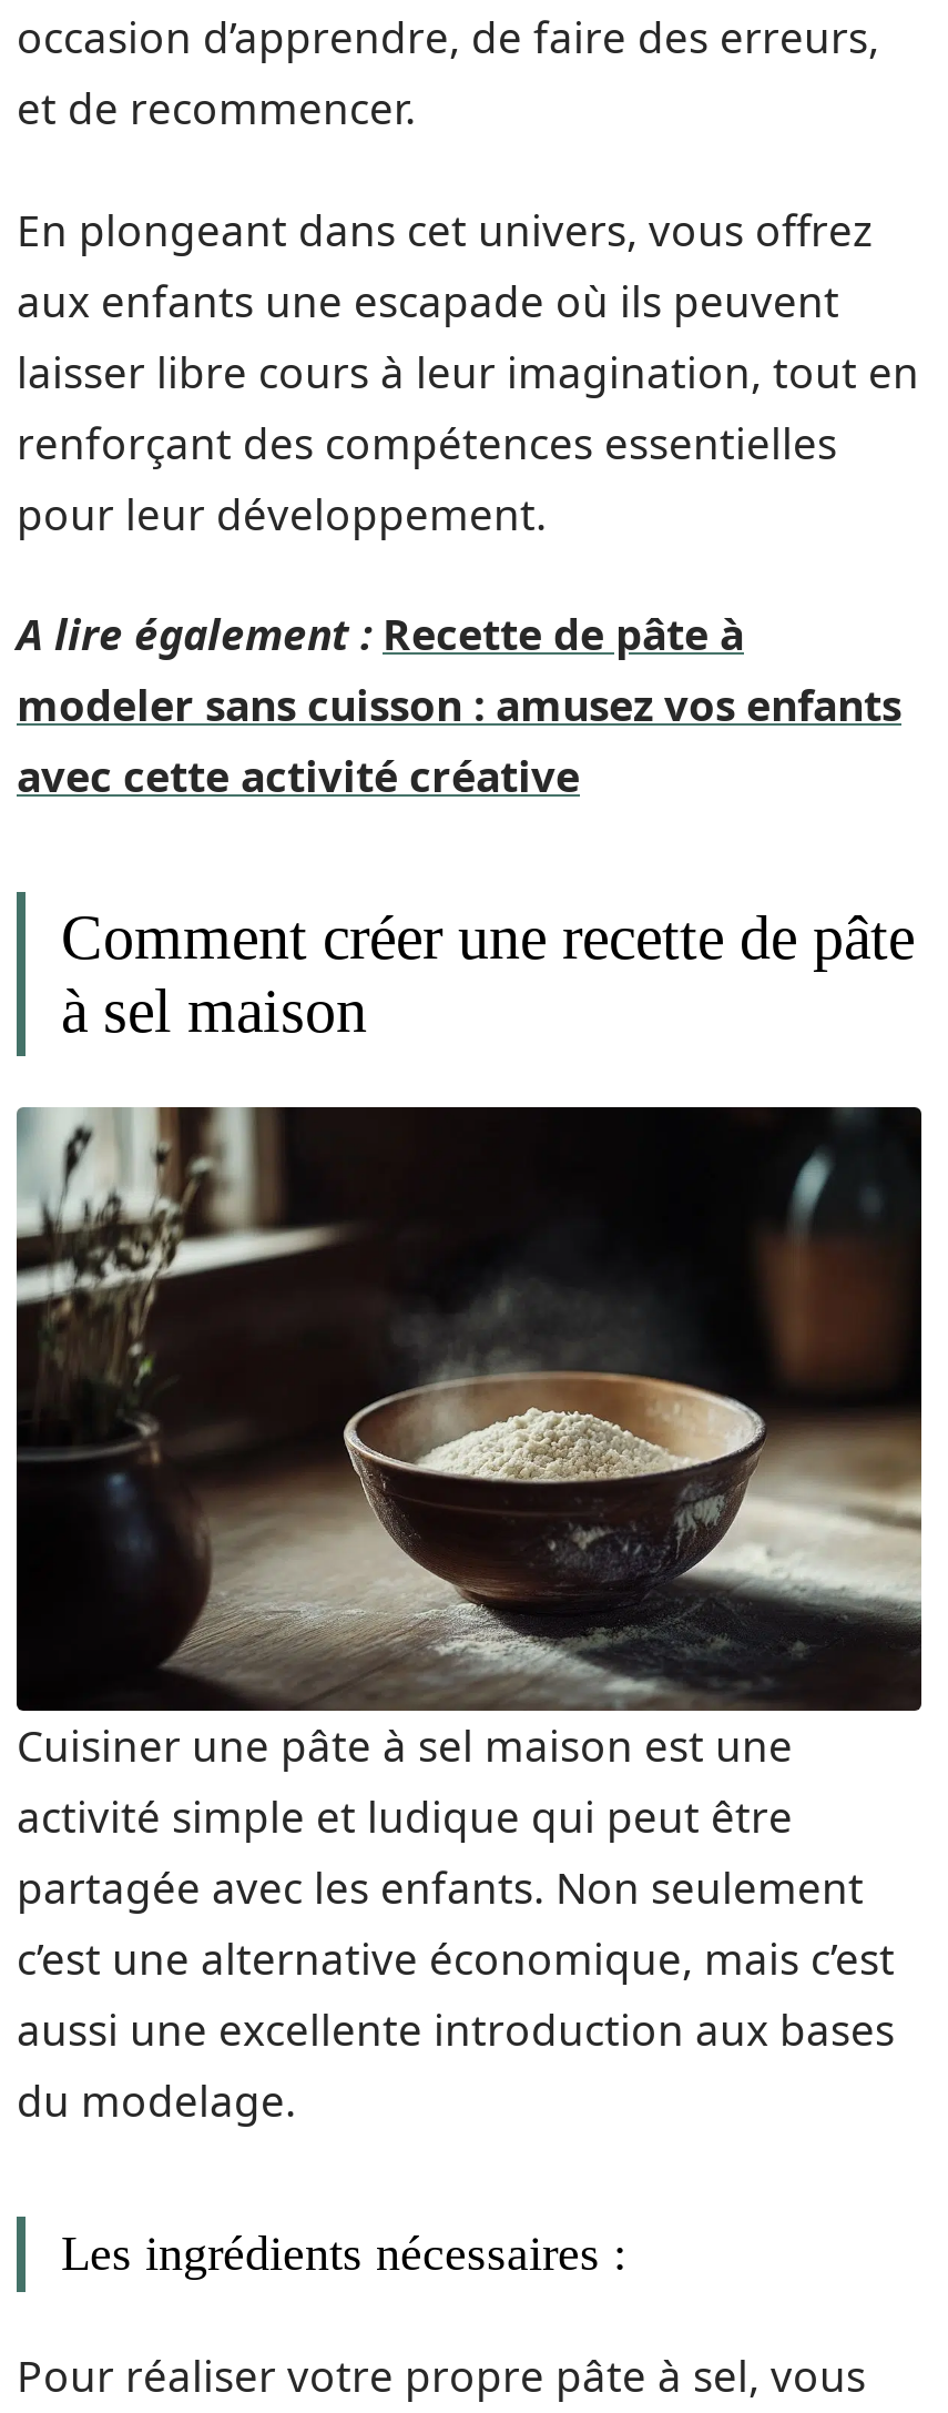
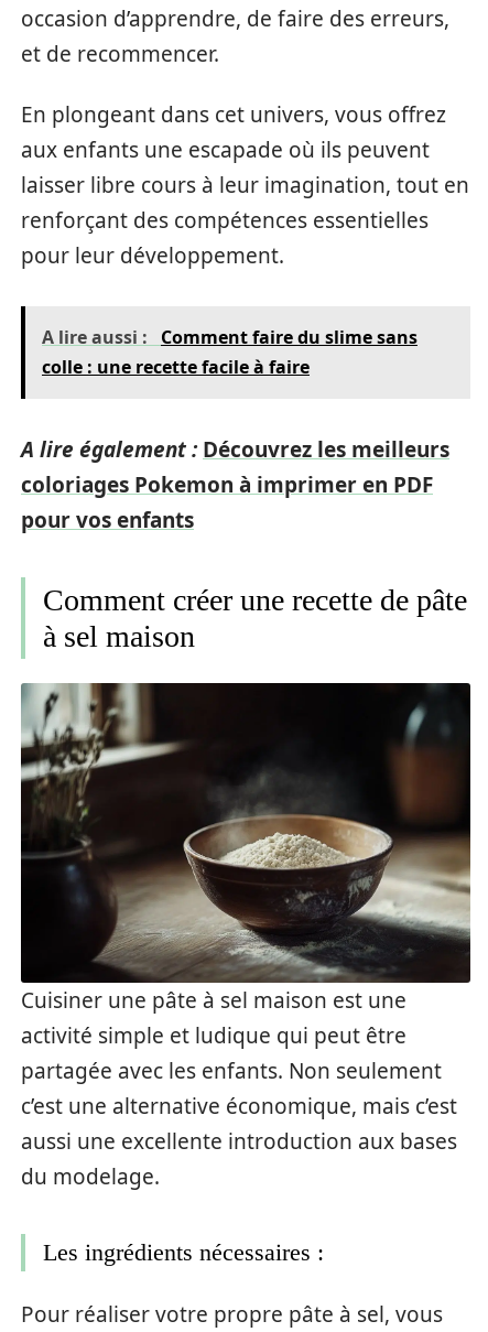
[17,606,901,805] A lire également : Recette de pâte à | modeler sans cuisson : amusez vos enfants | avec cette activité créative -> [21,324,449,534] A lire aussi : Comment faire du slime sans | colle : une recette facile à faire | A lire également : Découvrez les meilleurs | coloriages Pokemon à imprimer en PDF | pour vos enfants

